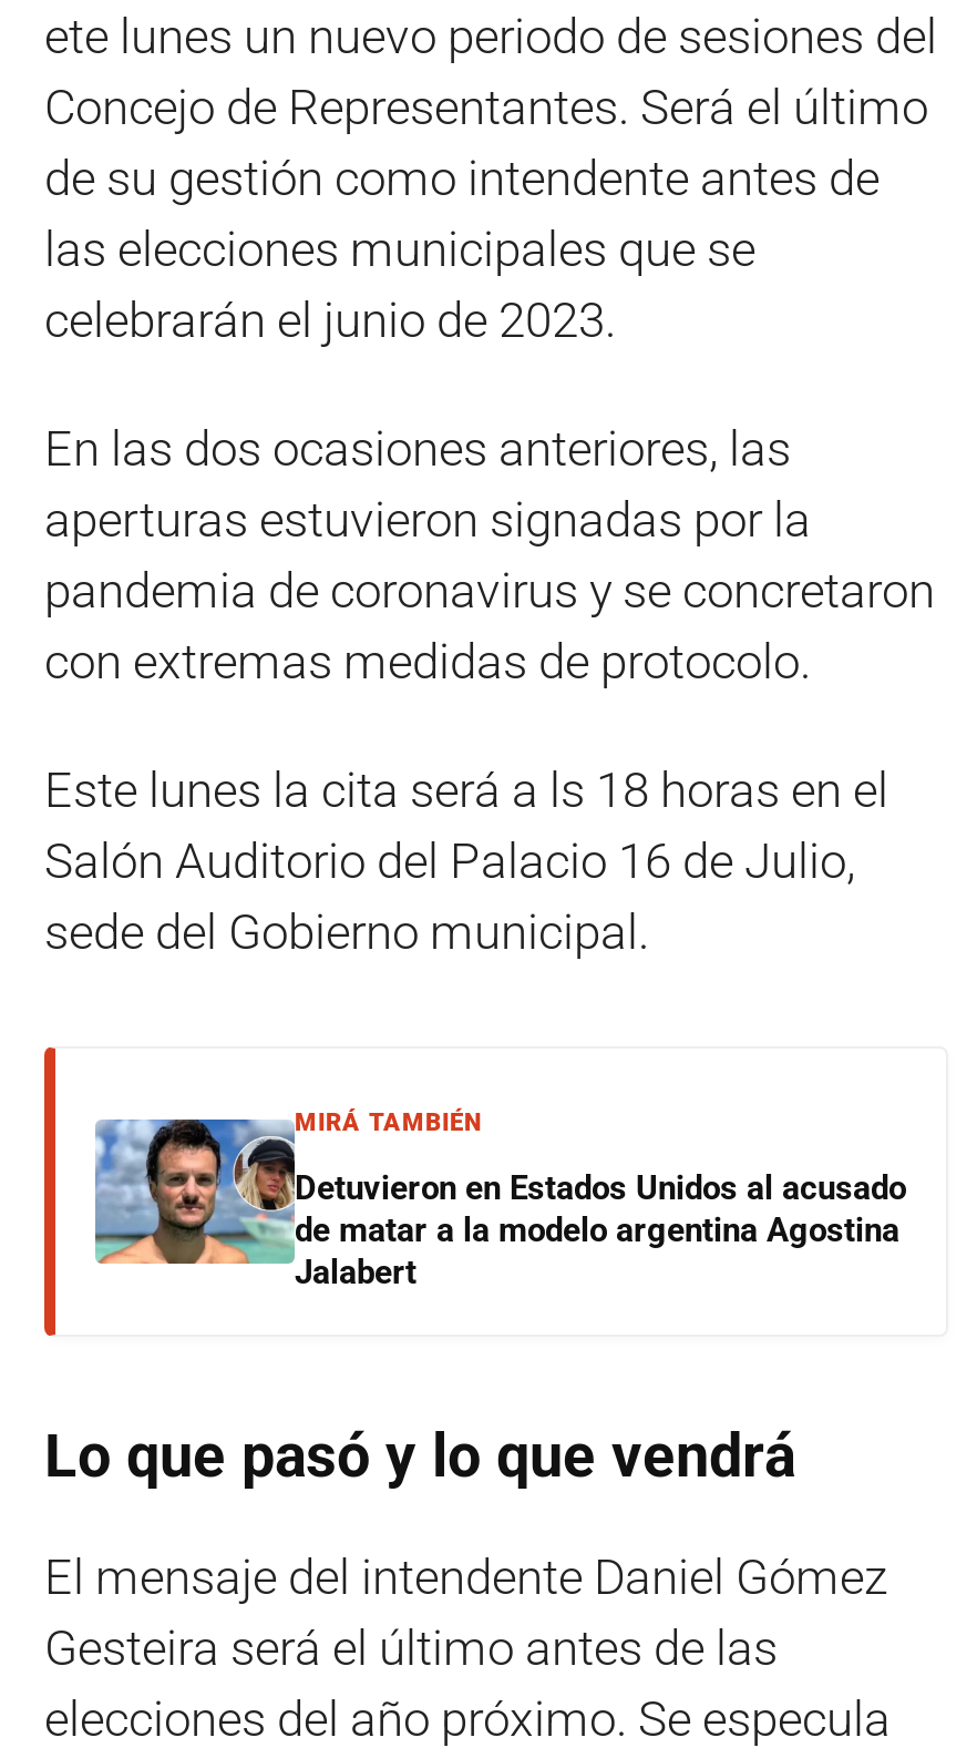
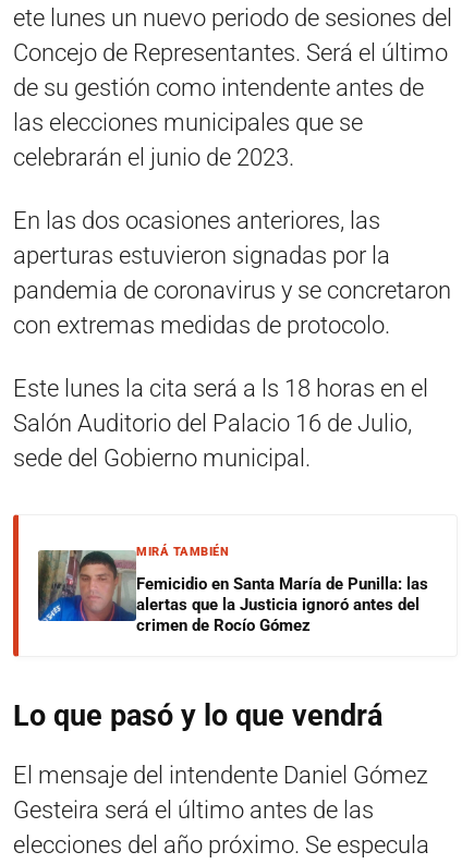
[93,1117,906,1292] [image] | Detuvieron en Estados Unidos al acusado | de matar a la modelo argentina Agostina | Jalabert -> [37,549,428,635] [image] | Femicidio en Santa María de Punilla: las | alertas que la Justicia ignoró antes del | crimen de Rocío Gómez

